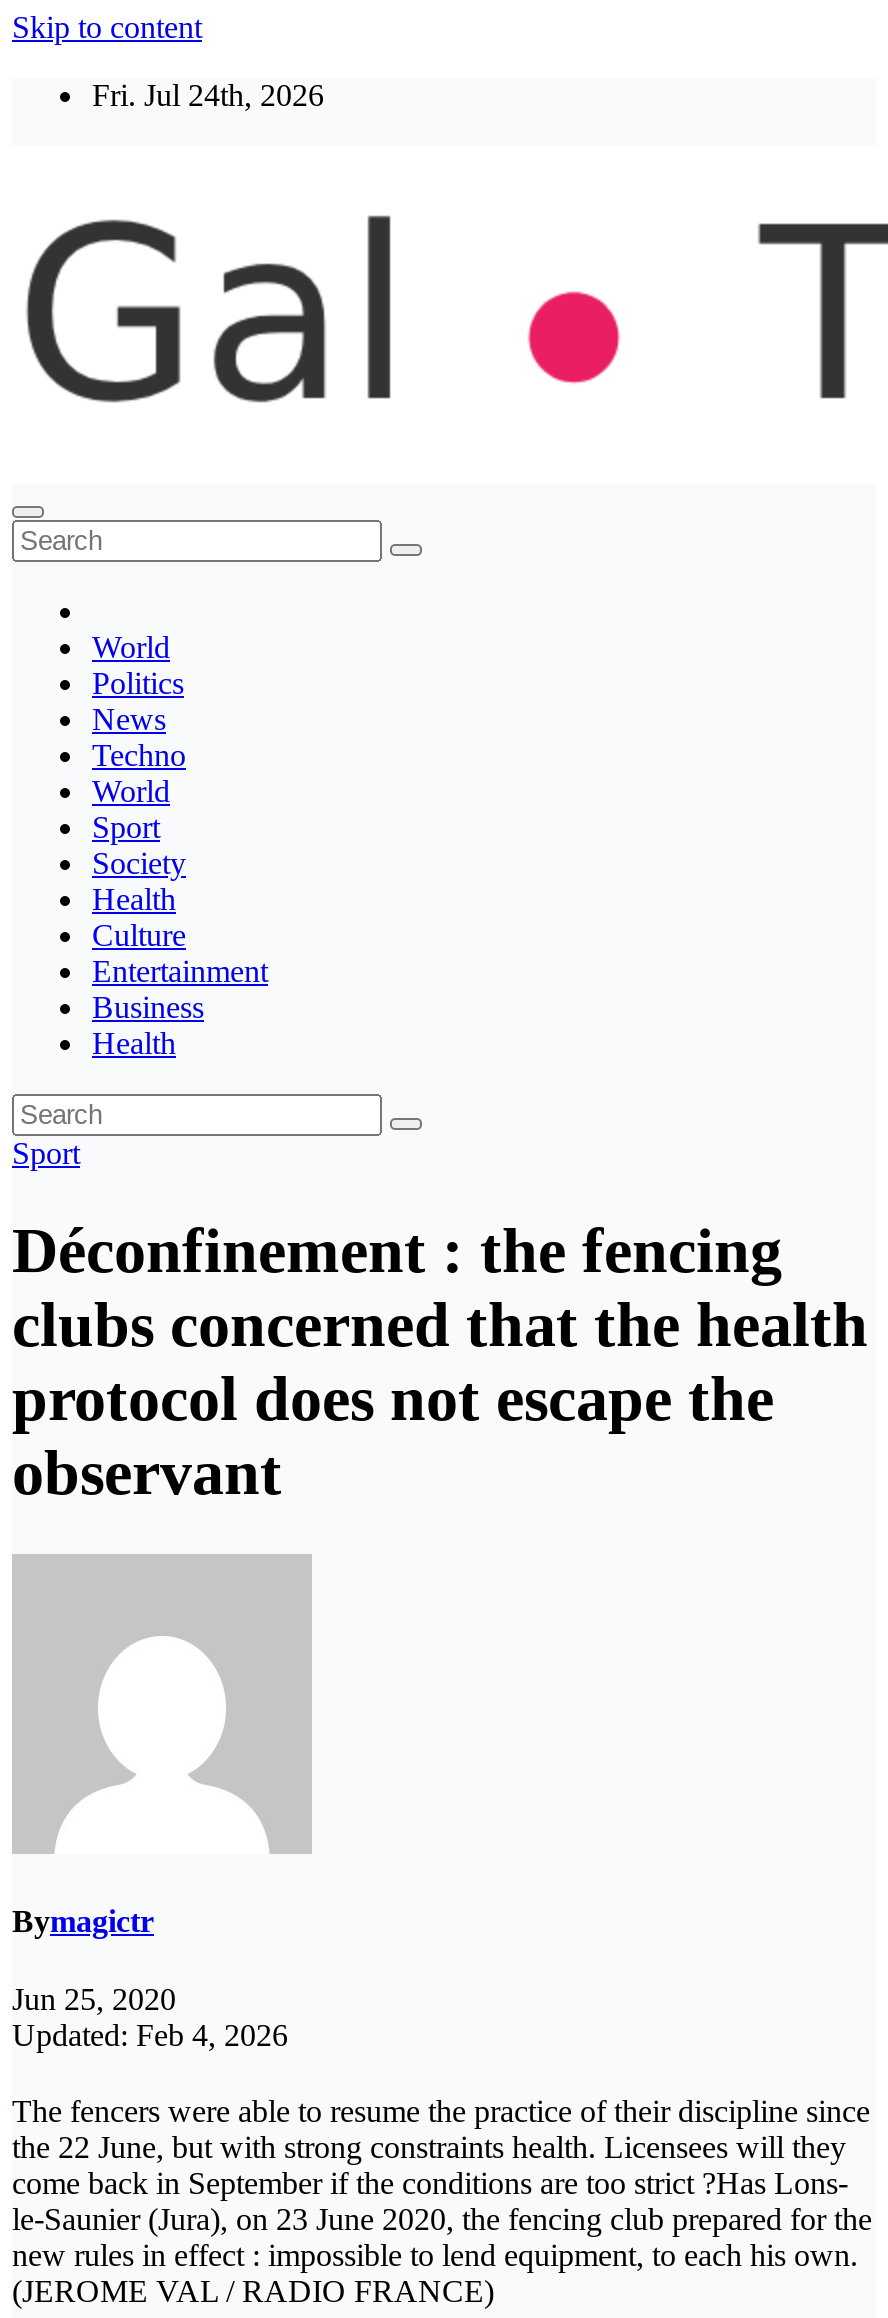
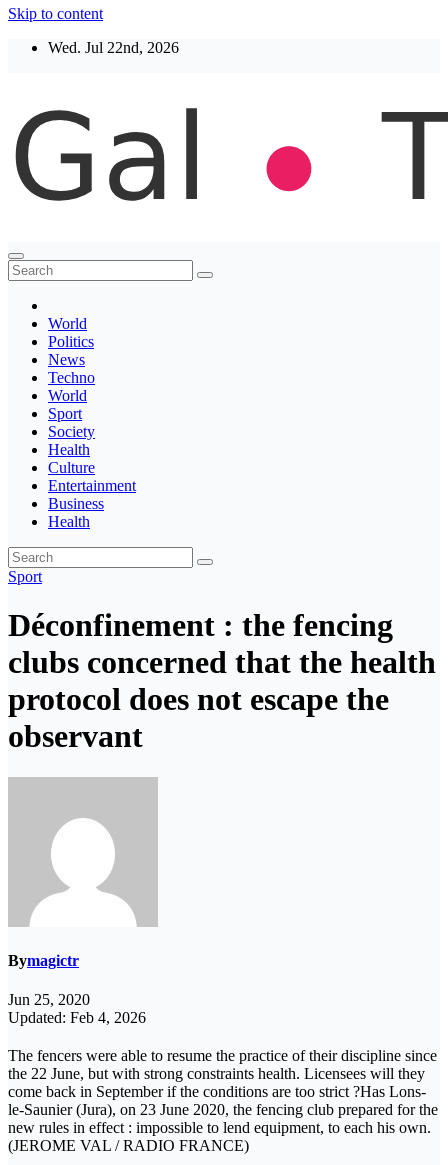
[92,78,324,112] Fri. Jul 24th, 2026 -> [48,39,179,56] Wed. Jul 22nd, 2026

